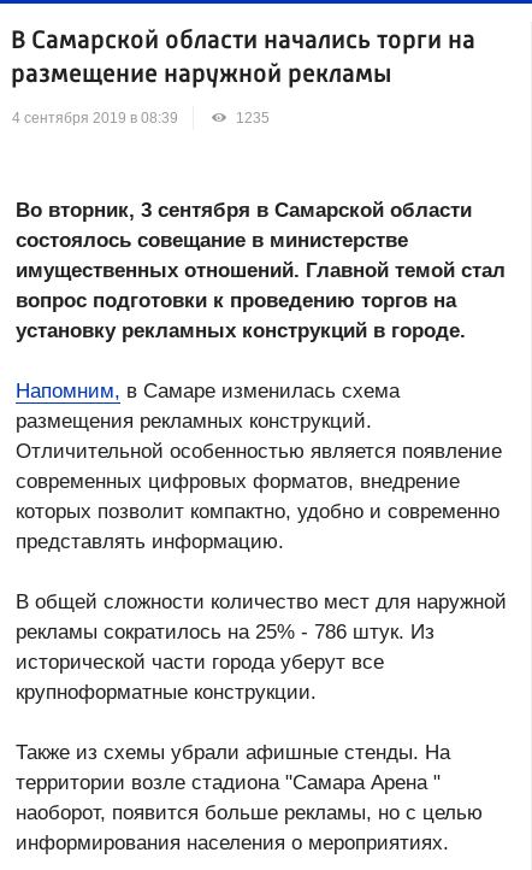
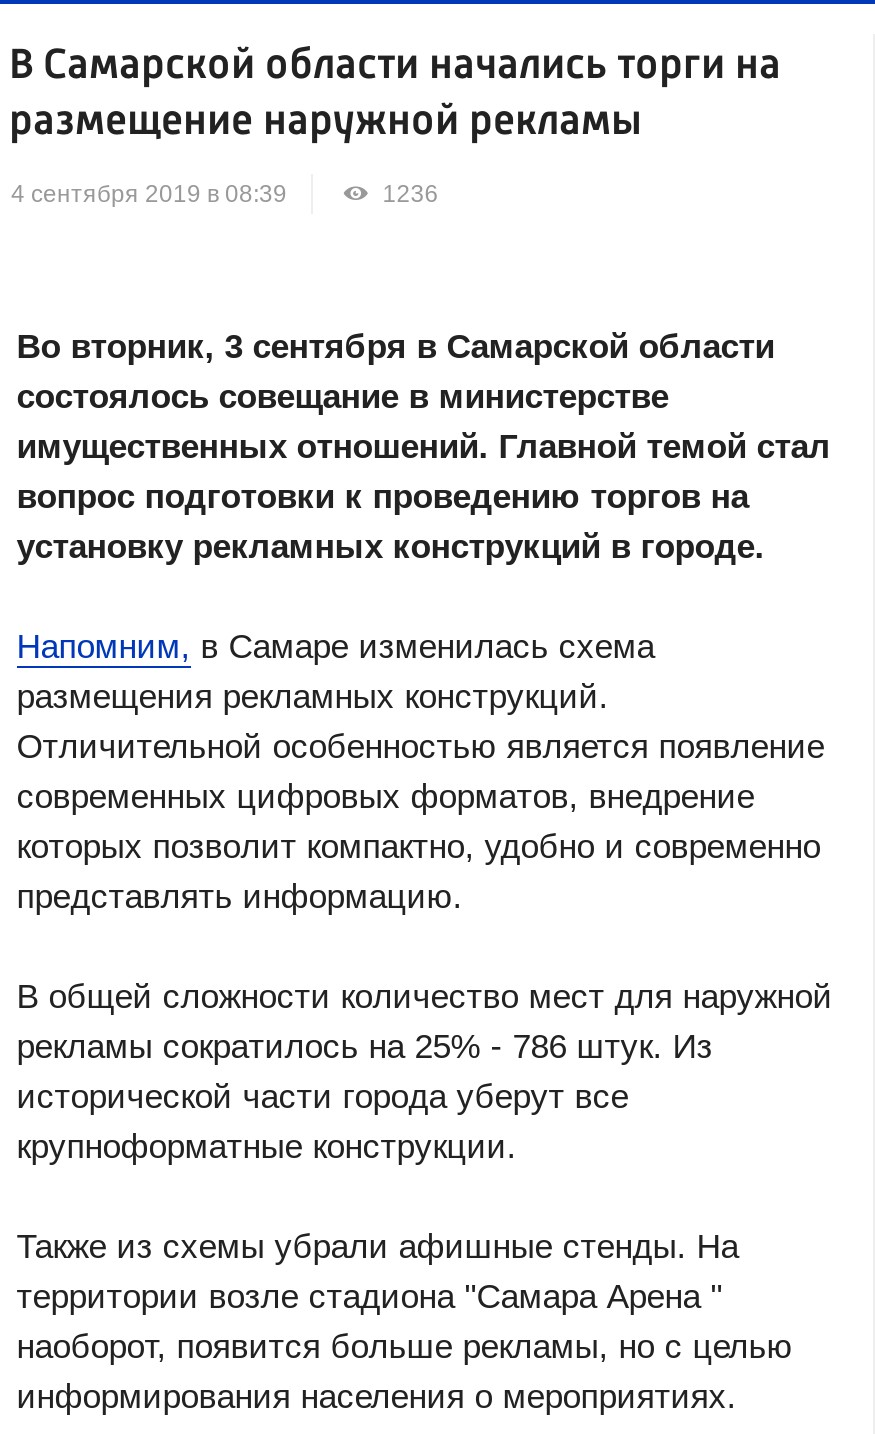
[232,109,269,126] 1235 -> [376,180,438,208] 1236

